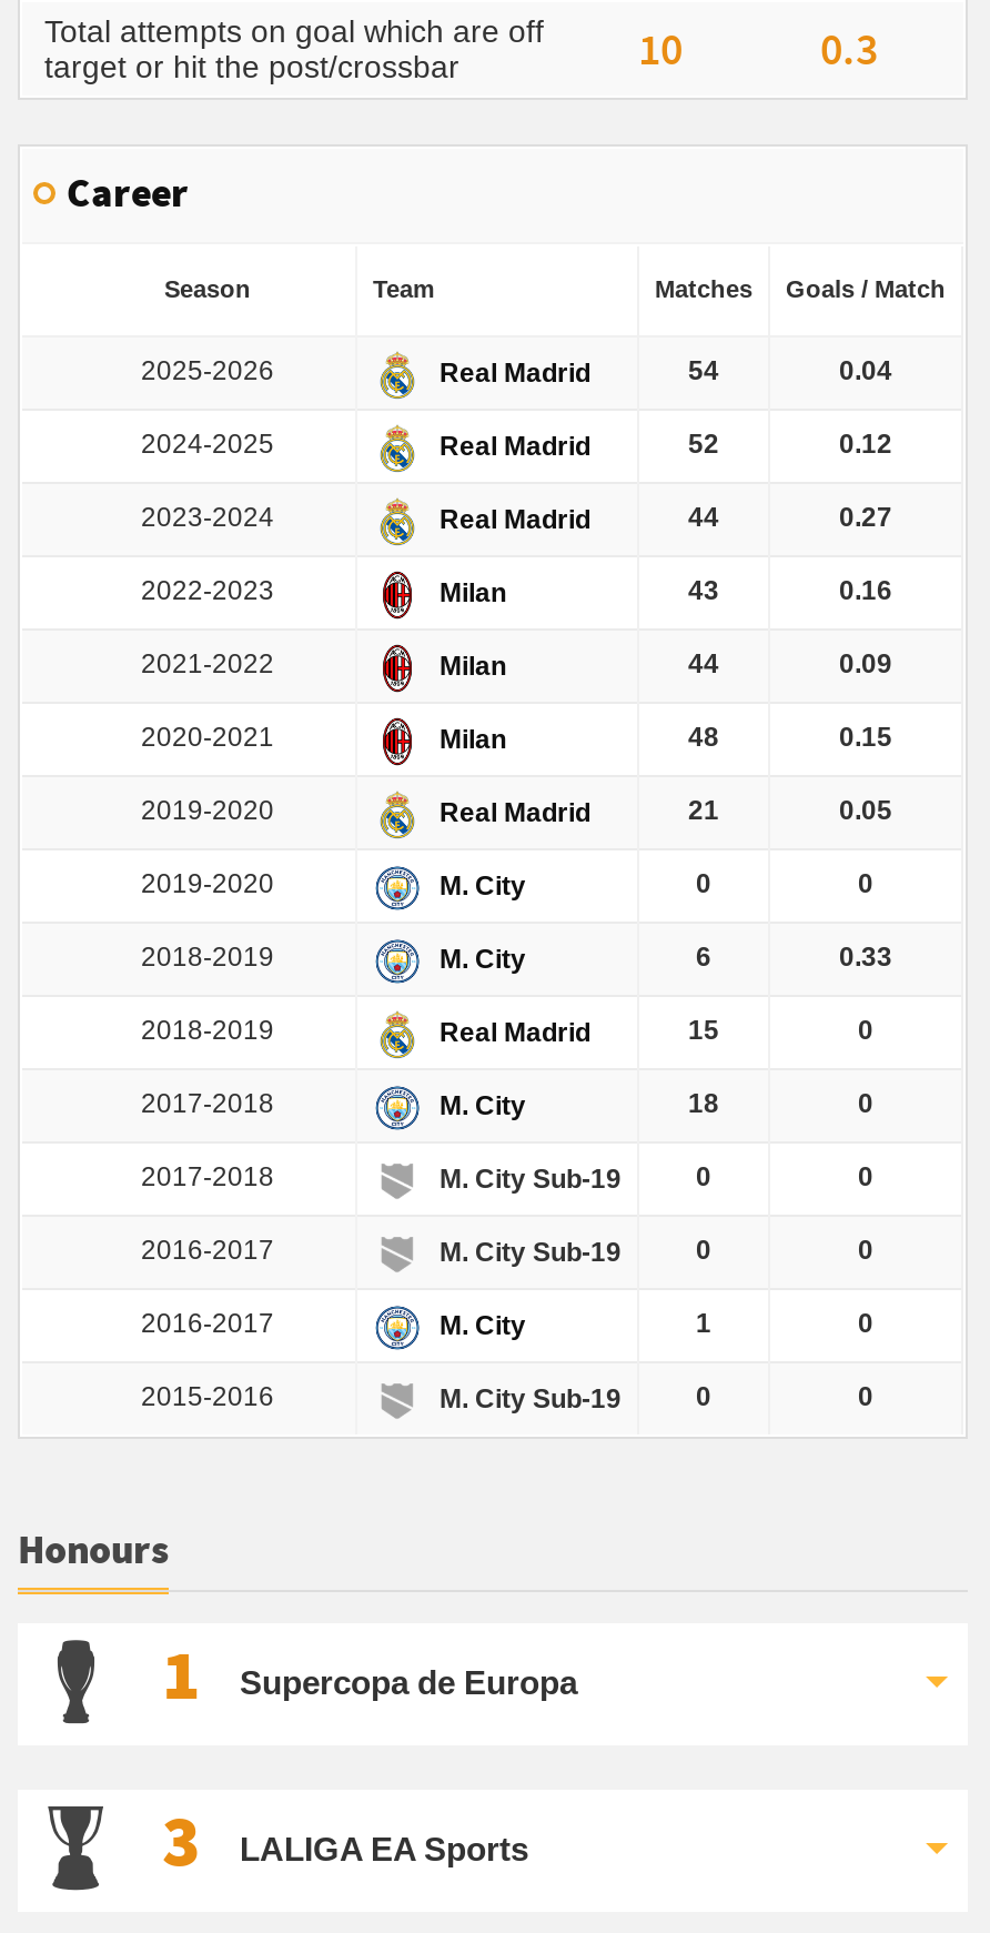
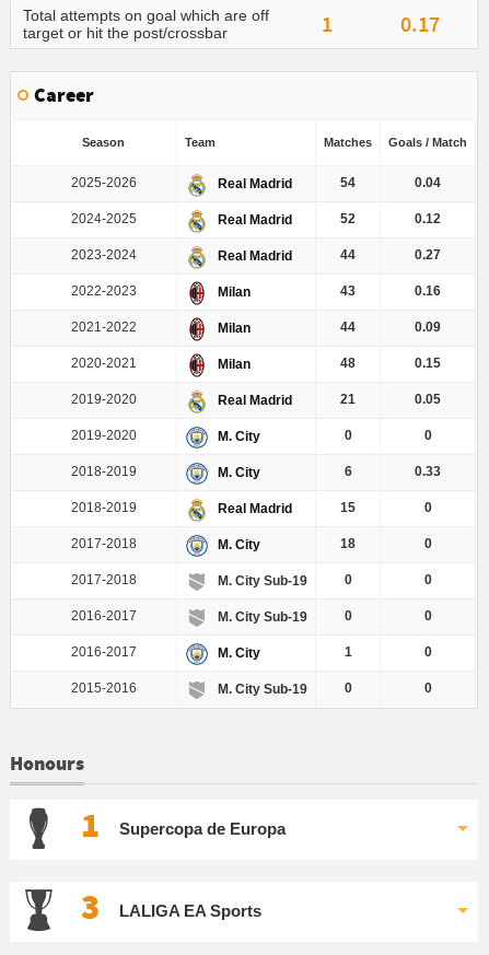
[638,20,683,78] 10 -> [321,10,332,38] 1
[820,20,878,78] 0.3 -> [400,10,439,38] 0.17

